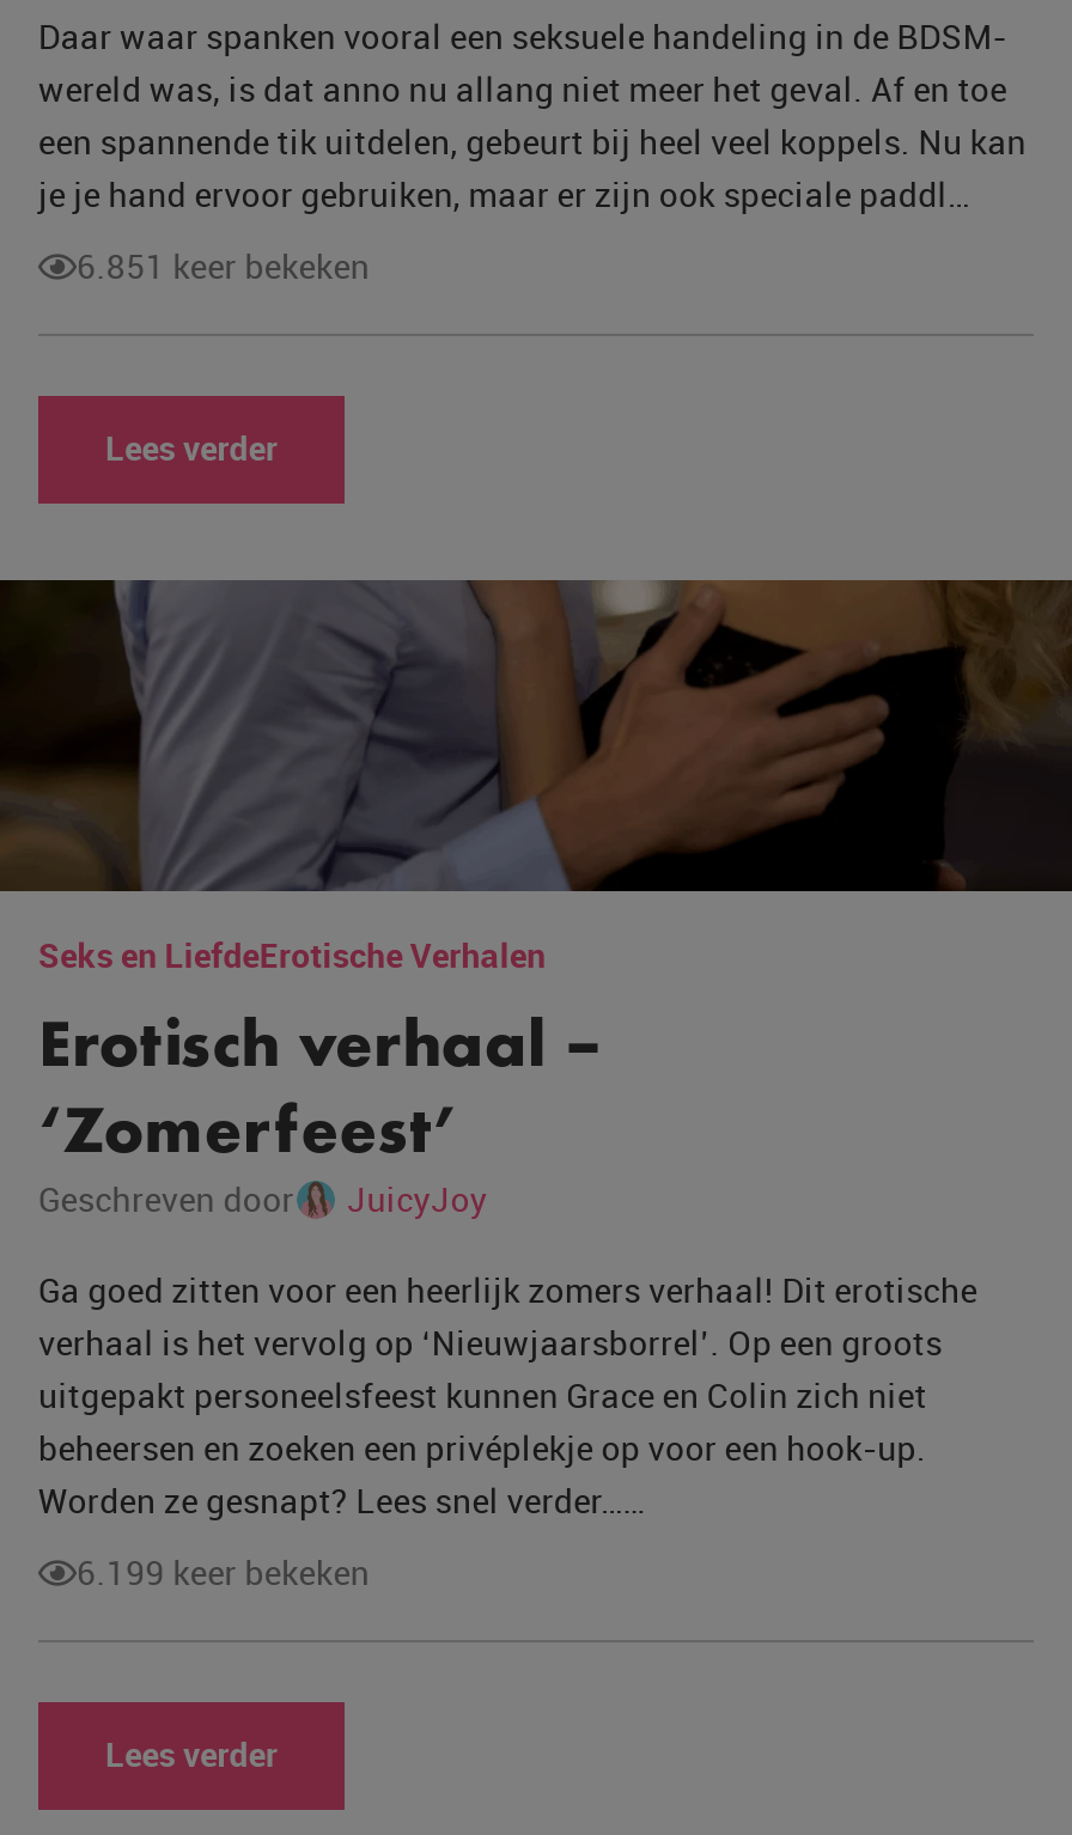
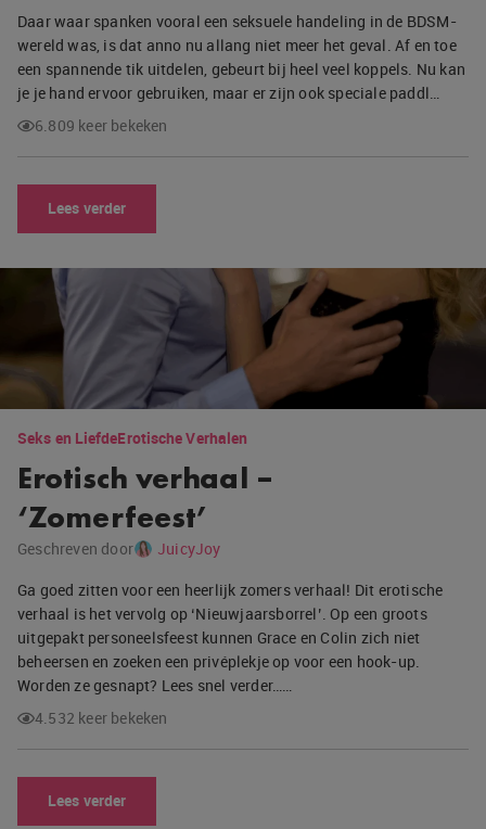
[77,243,370,288] 6.851 keer bekeken -> [35,115,168,136] 6.809 keer bekeken
[77,1549,370,1595] 6.199 keer bekeken -> [35,707,168,728] 4.532 keer bekeken

